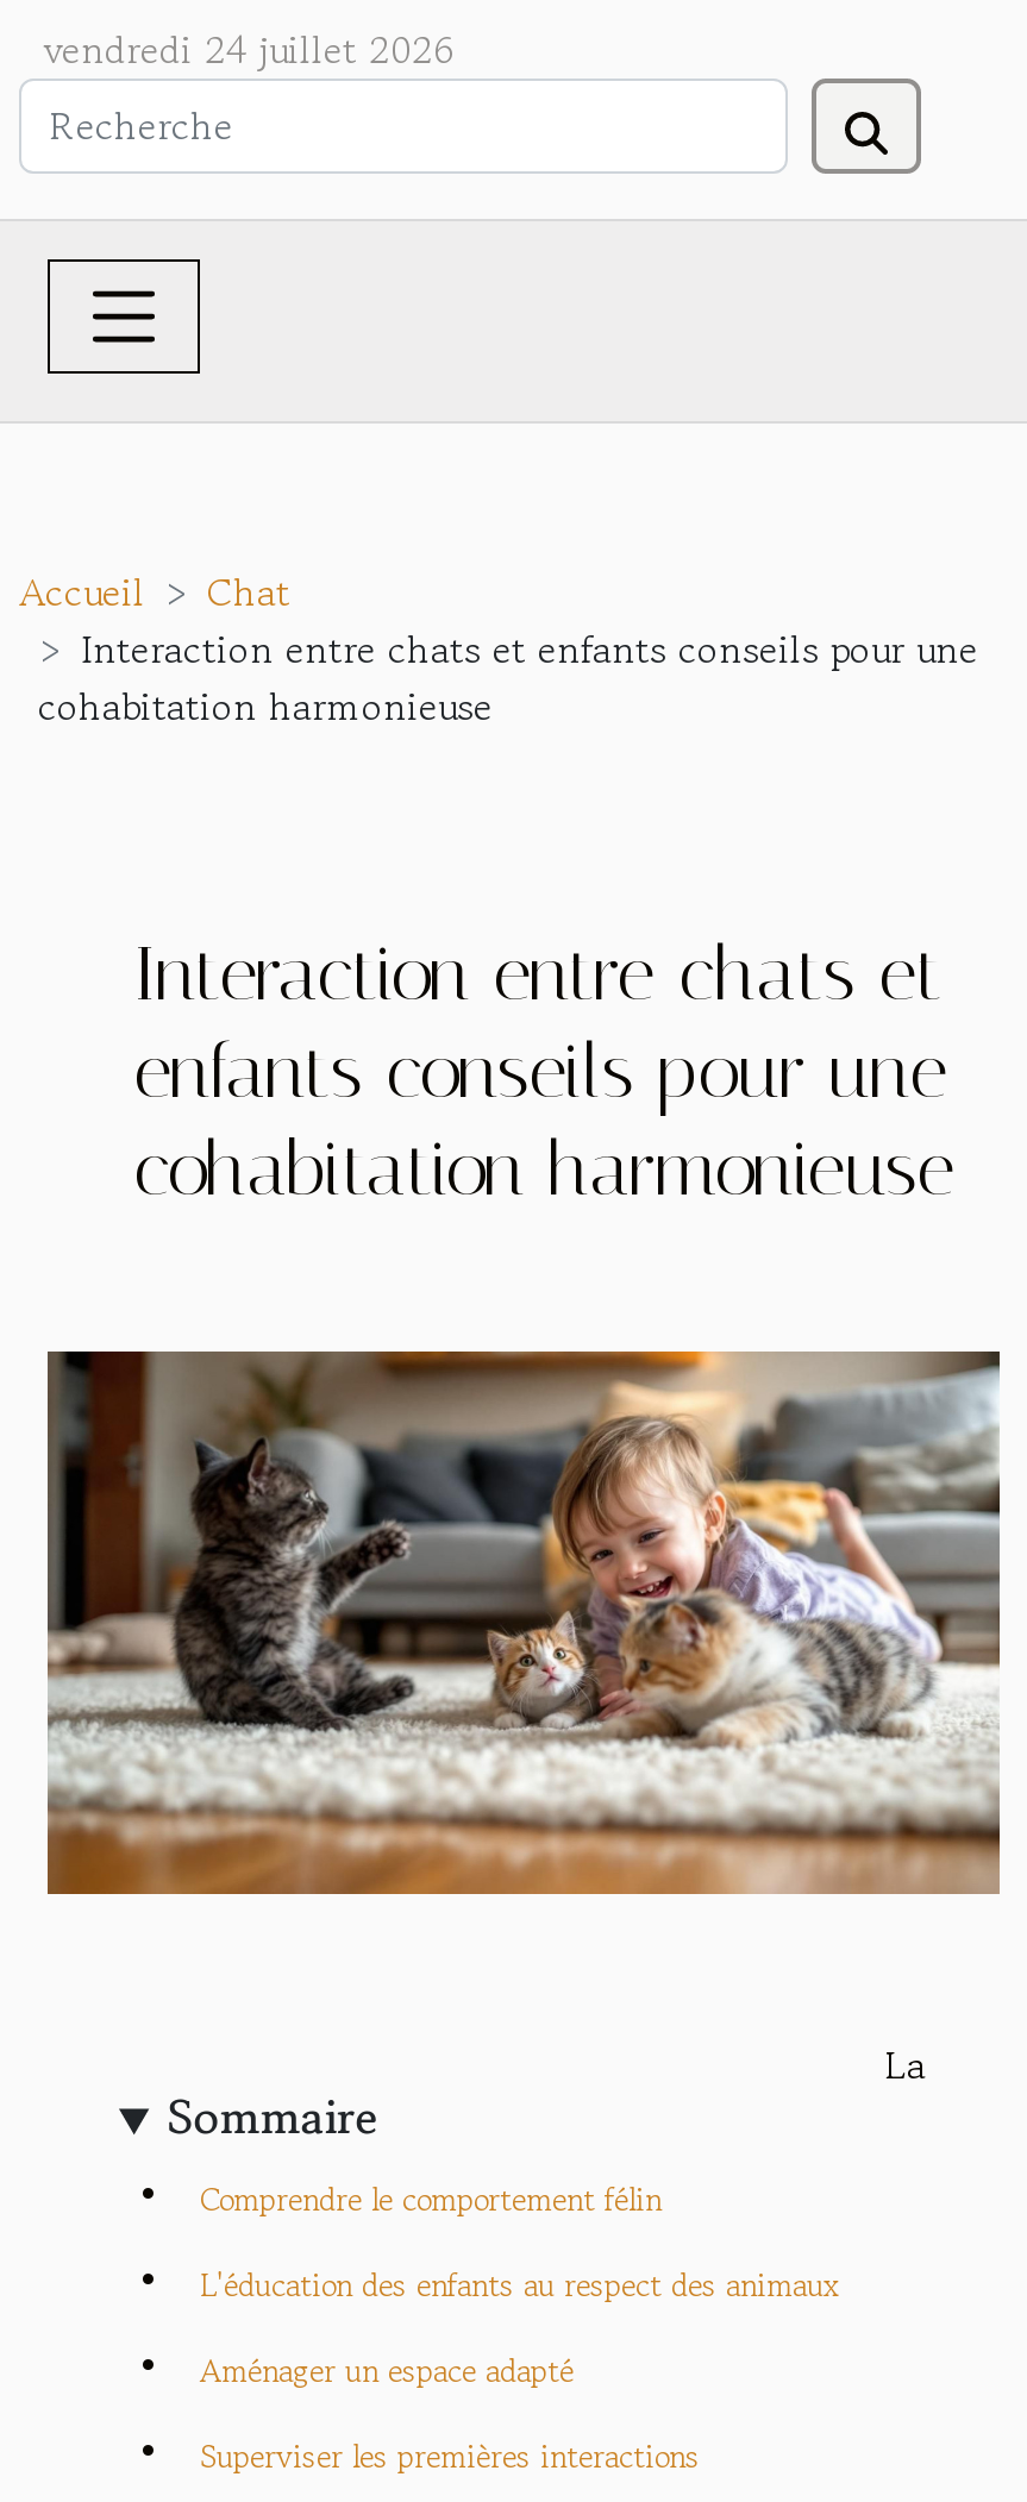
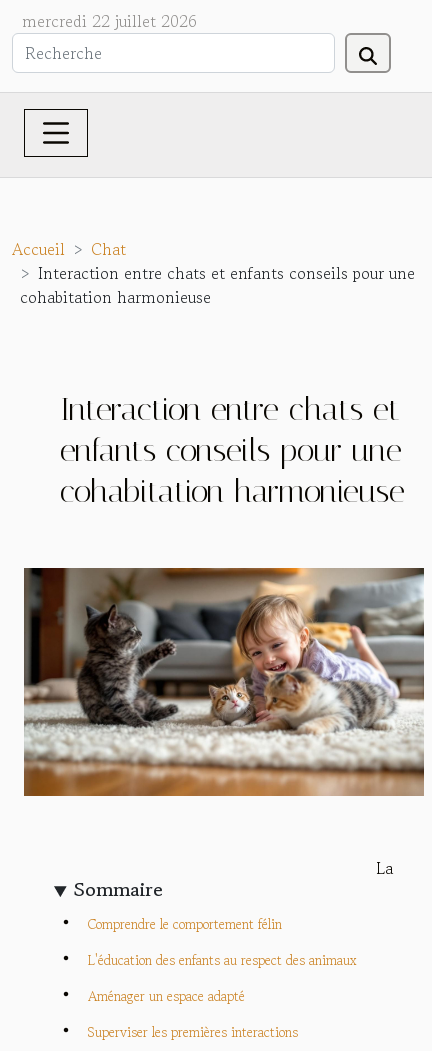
[43,21,455,79] vendredi 24 juillet 2026 -> [22,9,197,33] mercredi 22 juillet 2026

